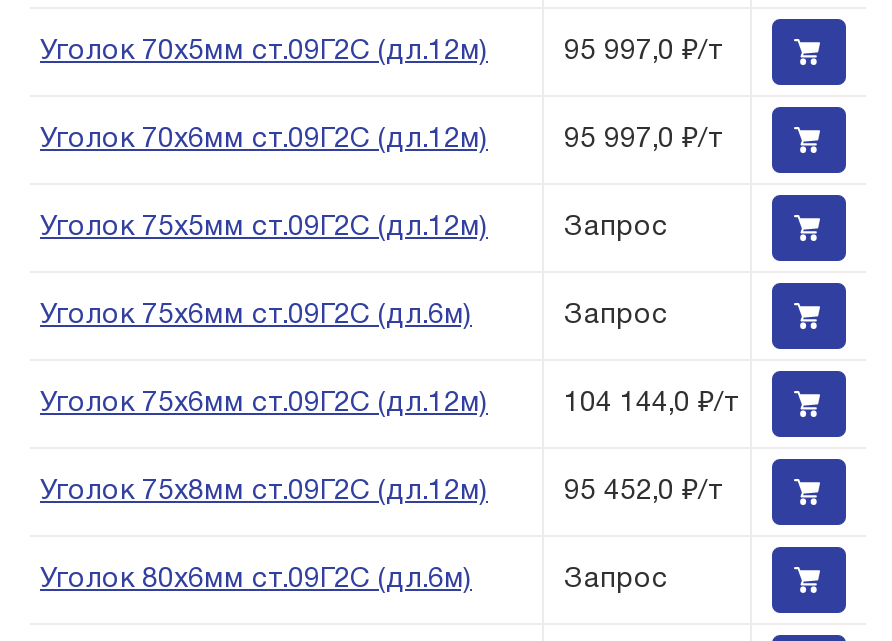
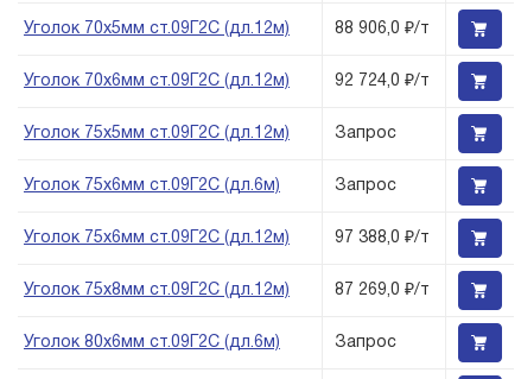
[564,39,724,65] 95 997,0 ₽/т -> [335,21,430,37] 88 906,0 ₽/т
[564,127,724,153] 95 997,0 ₽/т -> [335,74,430,89] 92 724,0 ₽/т
[564,391,740,417] 104 144,0 ₽/т -> [335,230,430,246] 97 388,0 ₽/т
[564,479,724,505] 95 452,0 ₽/т -> [335,283,430,298] 87 269,0 ₽/т

